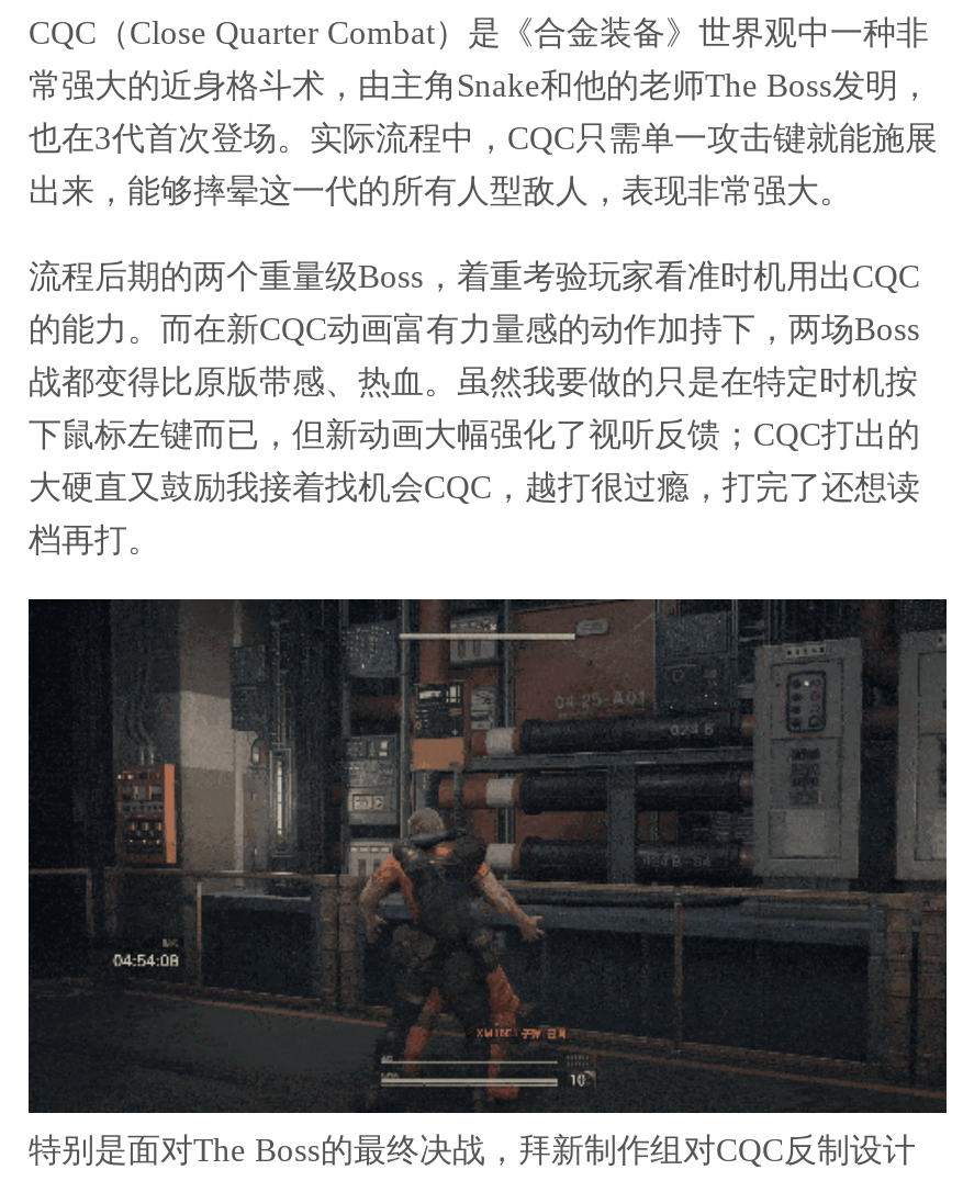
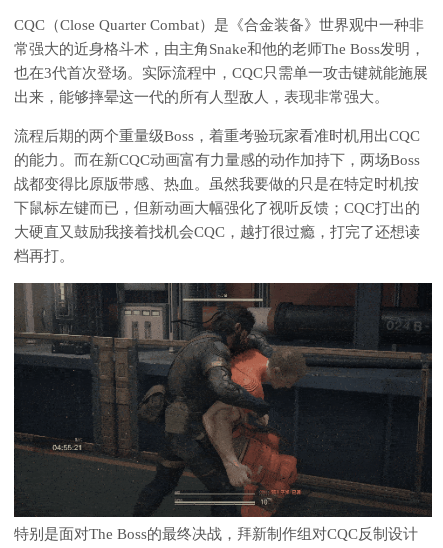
[29,597,947,1113] [image] -> [14,282,433,517] [image]

